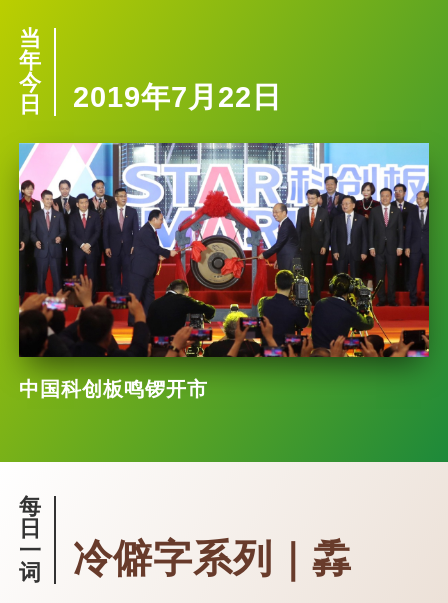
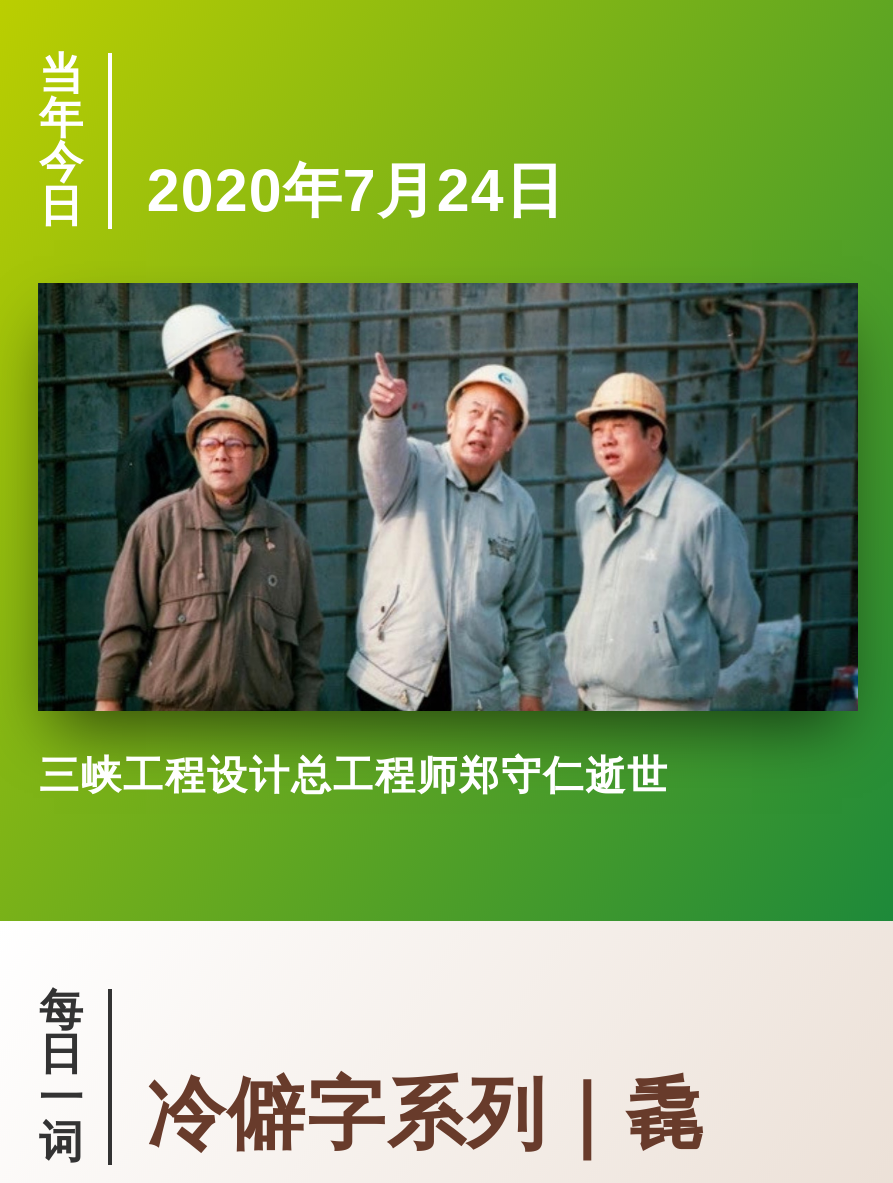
[19,70,282,117] 今 日 2019年7月22日 -> [39,137,565,231] 今 日 2020年7月24日
[18,142,430,400] [image] | 中国科创板鸣锣开市 -> [36,281,860,796] [image] | 三峡工程设计总工程师郑守仁逝世
[73,537,352,580] 冷僻字系列｜掱 -> [147,1071,705,1157] 冷僻字系列｜毳

